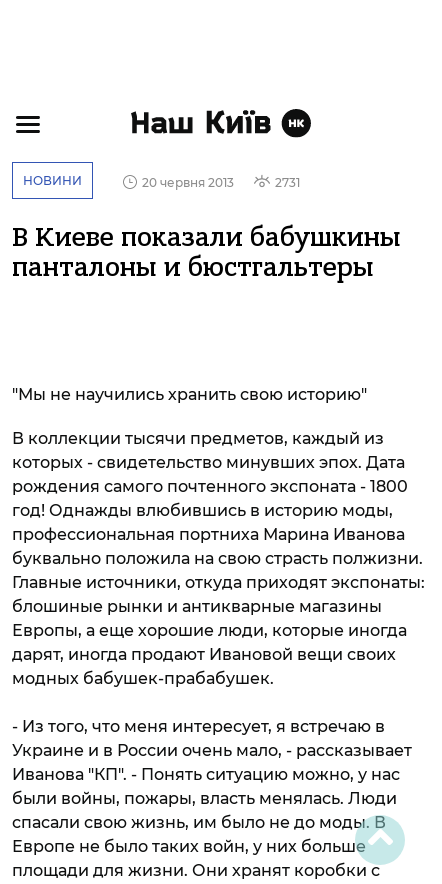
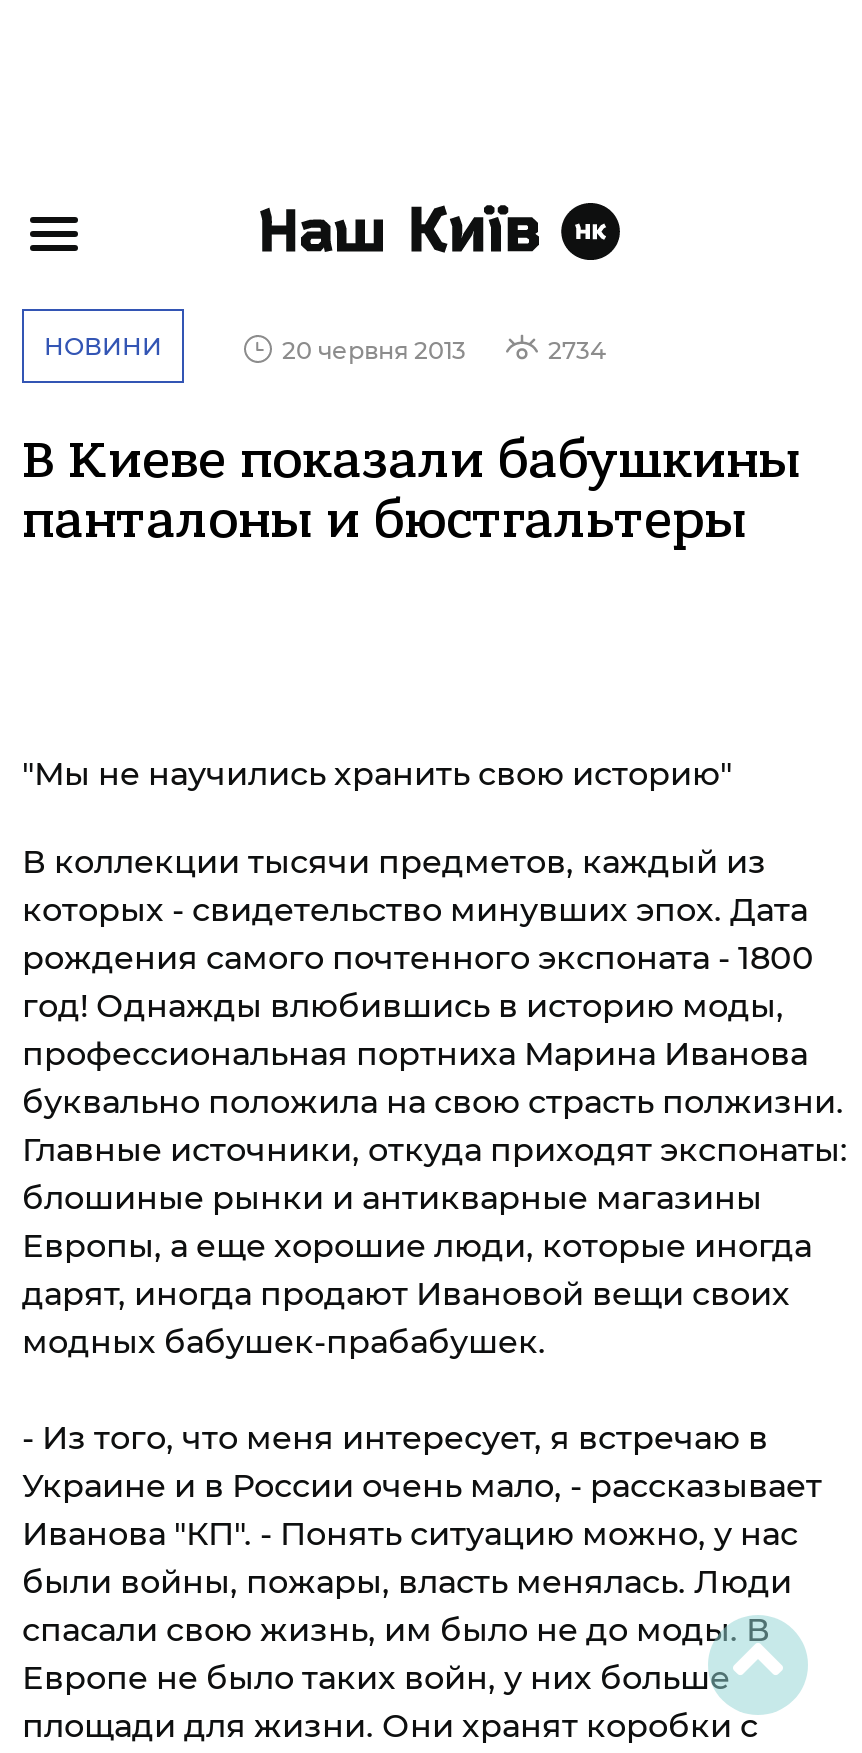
[275,175,300,190] 2731 -> [548,336,606,366] 2734

